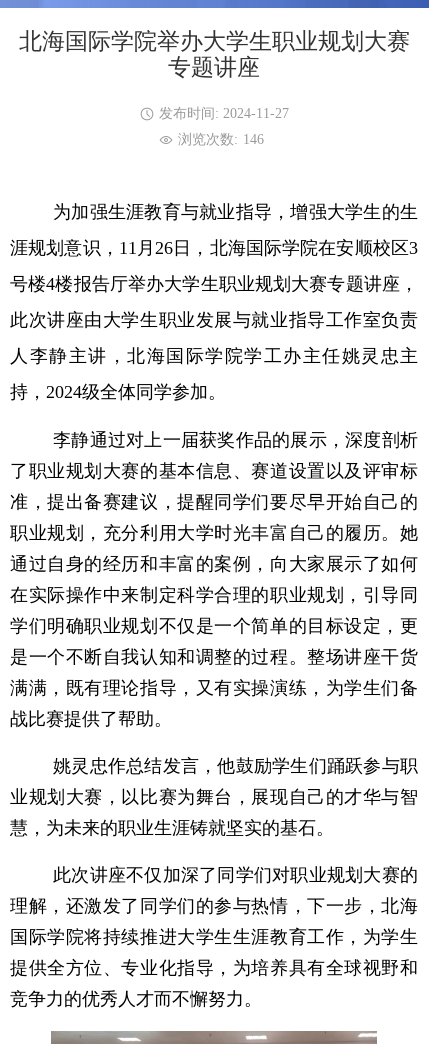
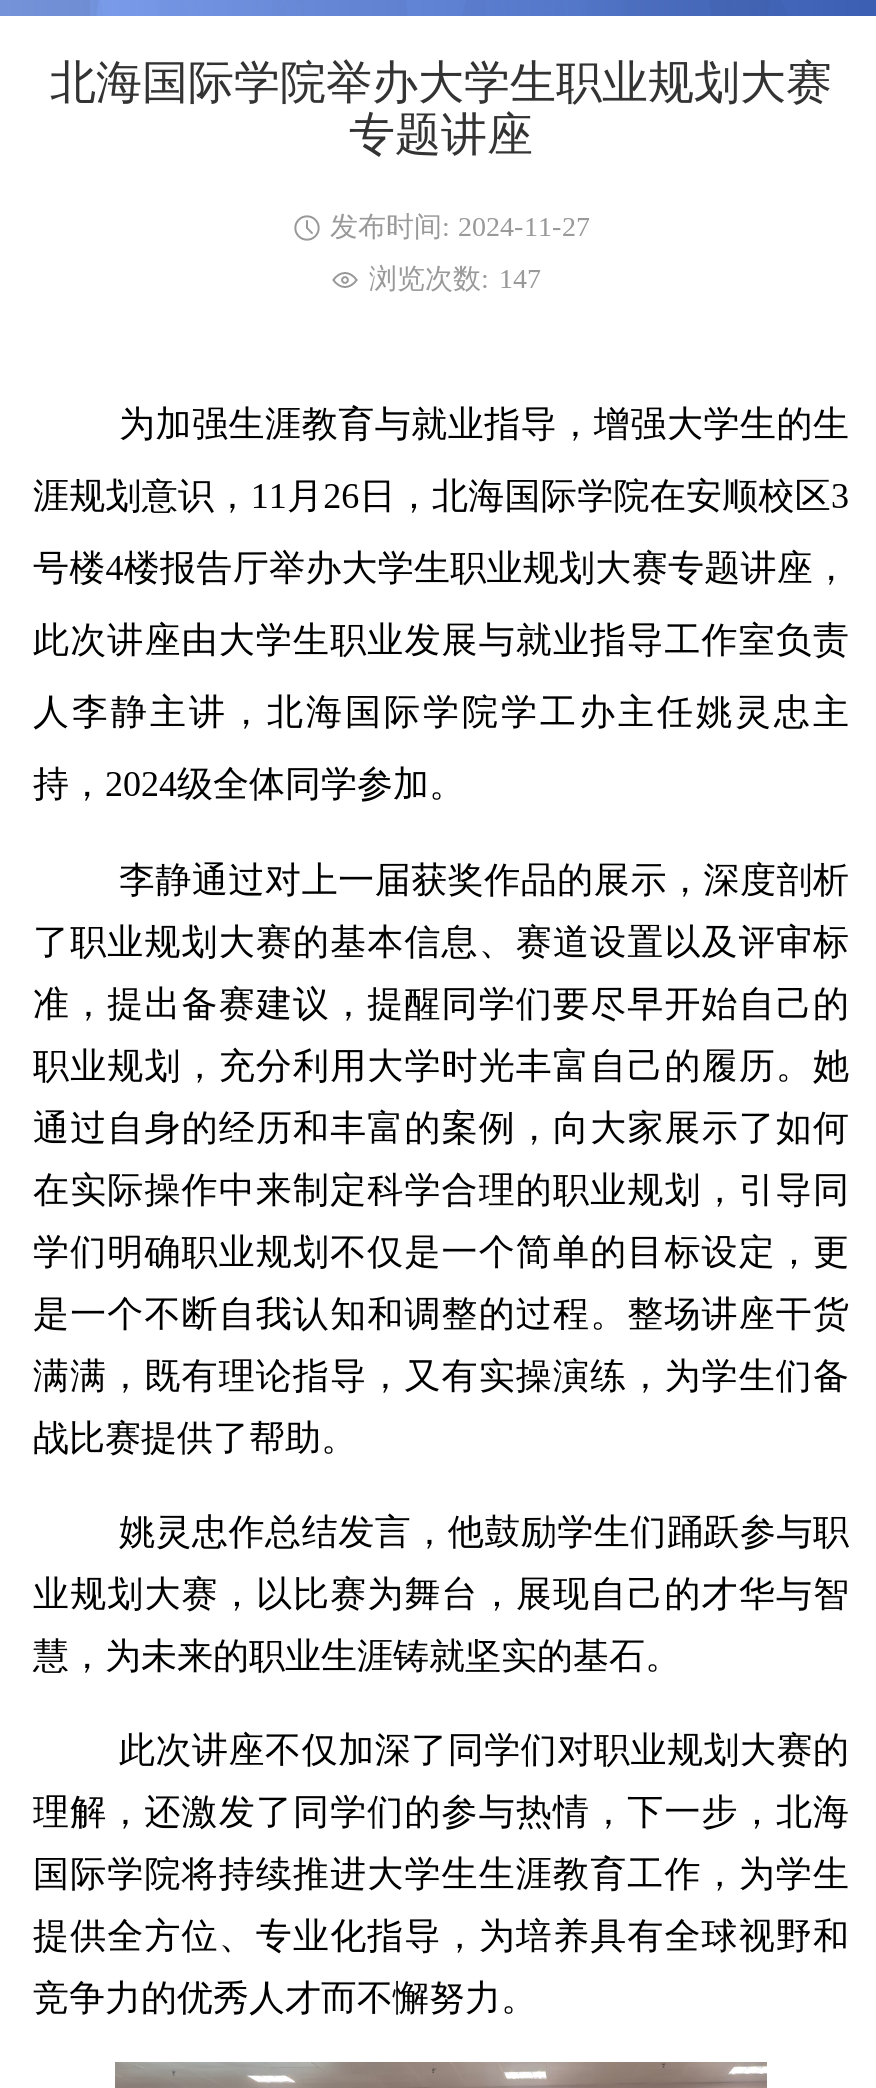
[178,132,264,147] 浏览次数: 146 -> [369,264,541,294] 浏览次数: 147

